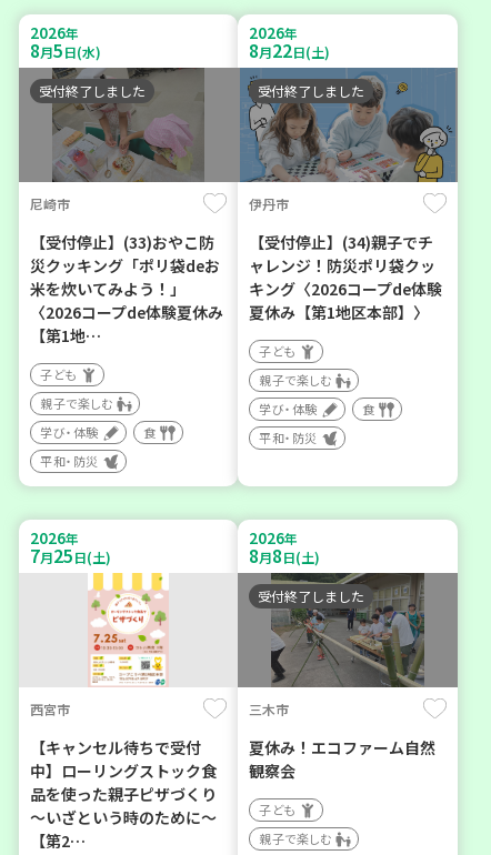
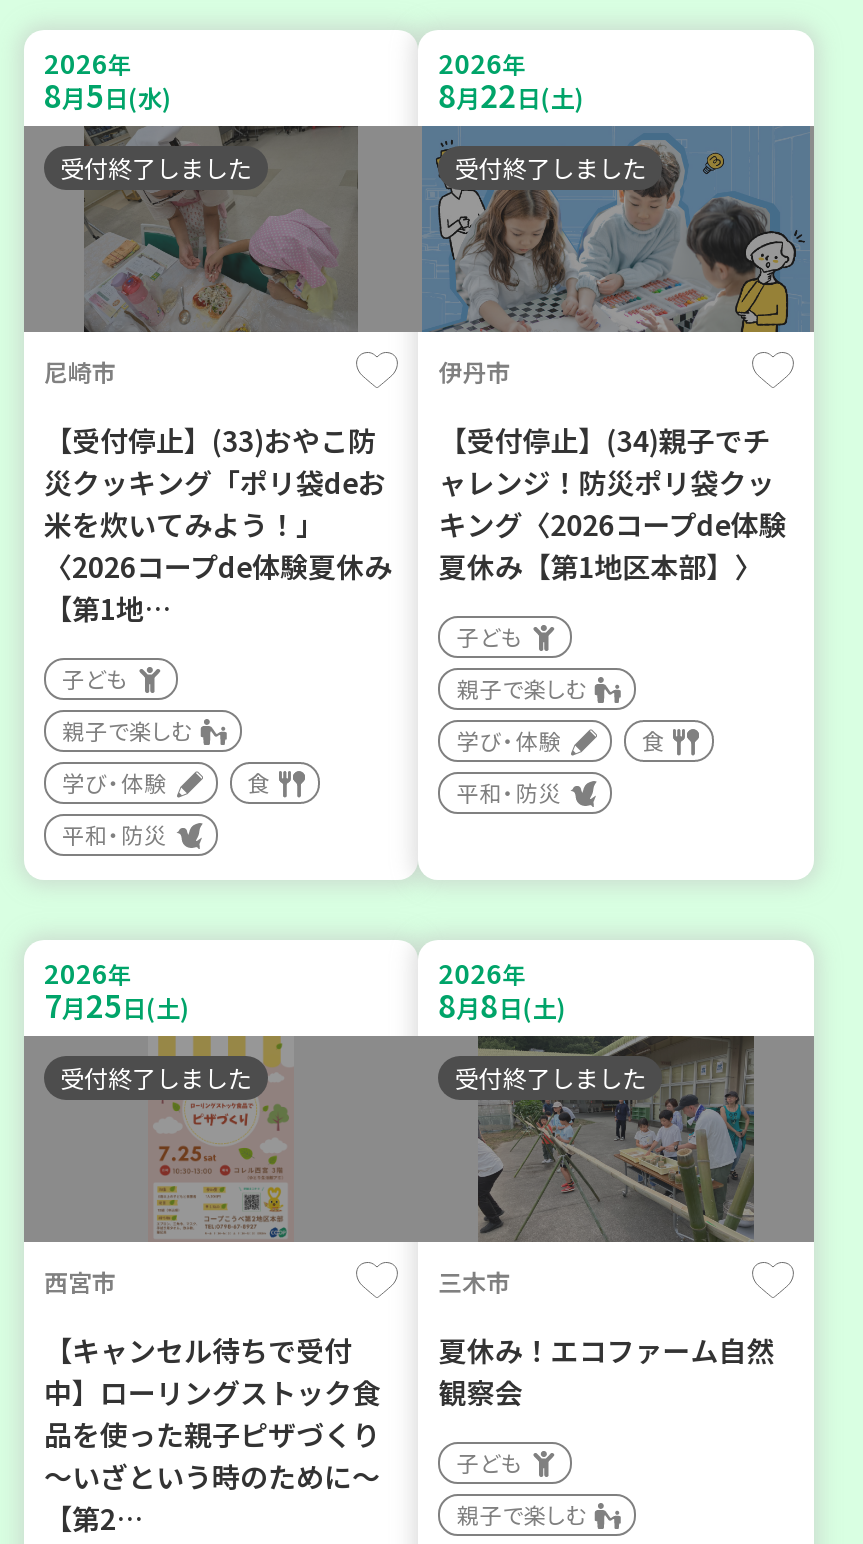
[19,572,239,687] [image] -> [22,1034,418,1244] [image]
none -> [60,1060,252,1094] 受付終了しました

